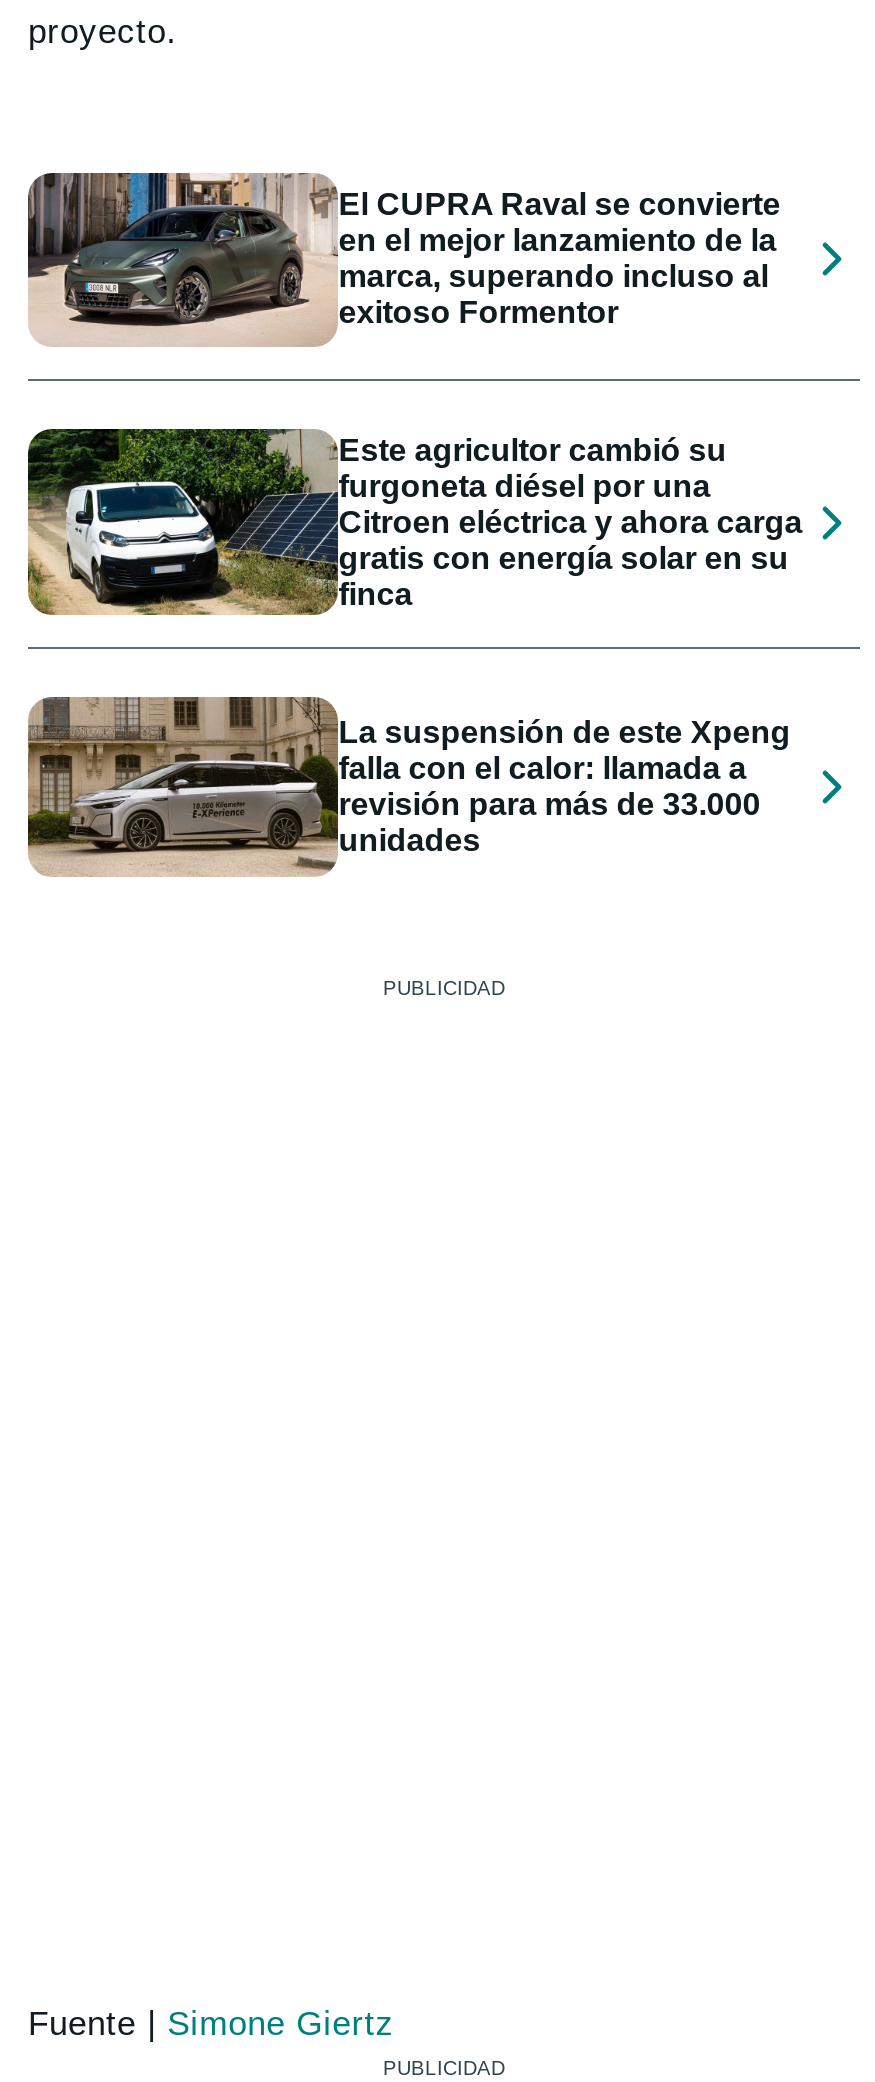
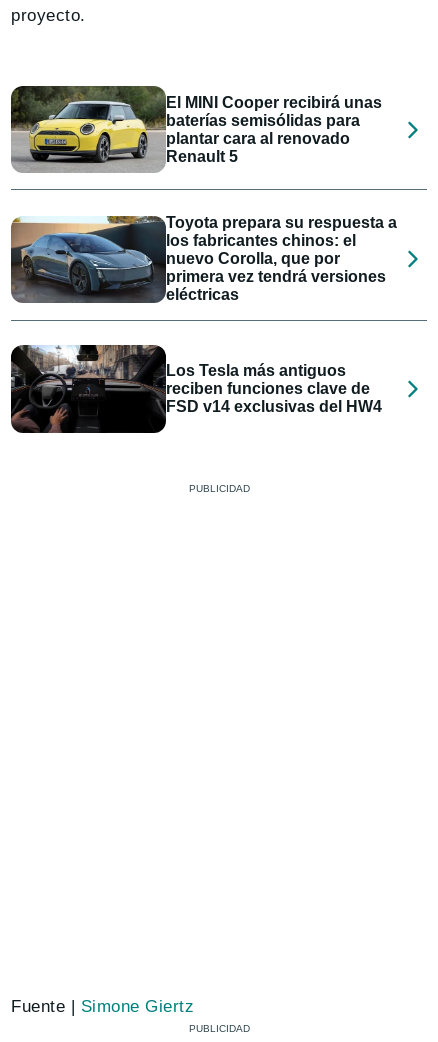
[28,172,780,346] [image] | El CUPRA Raval se convierte | en el mejor lanzamiento de la | marca, superando incluso al | exitoso Formentor -> [11,85,382,173] [image] | El MINI Cooper recibirá unas | baterías semisólidas para | plantar cara al renovado | Renault 5
[26,426,802,618] [image] | Este agricultor cambió su | furgoneta diésel por una | Citroen eléctrica y ahora carga | gratis con energía solar en su | finca -> [10,214,397,304] [image] | Toyota prepara su respuesta a | los fabricantes chinos: el | nuevo Corolla, que por | primera vez tendrá versiones | eléctricas
[26,694,790,878] [image] | La suspensión de este Xpeng | falla con el calor: llamada a | revisión para más de 33.000 | unidades -> [10,344,382,434] [image] | Los Tesla más antiguos | reciben funciones clave de | FSD v14 exclusivas del HW4

